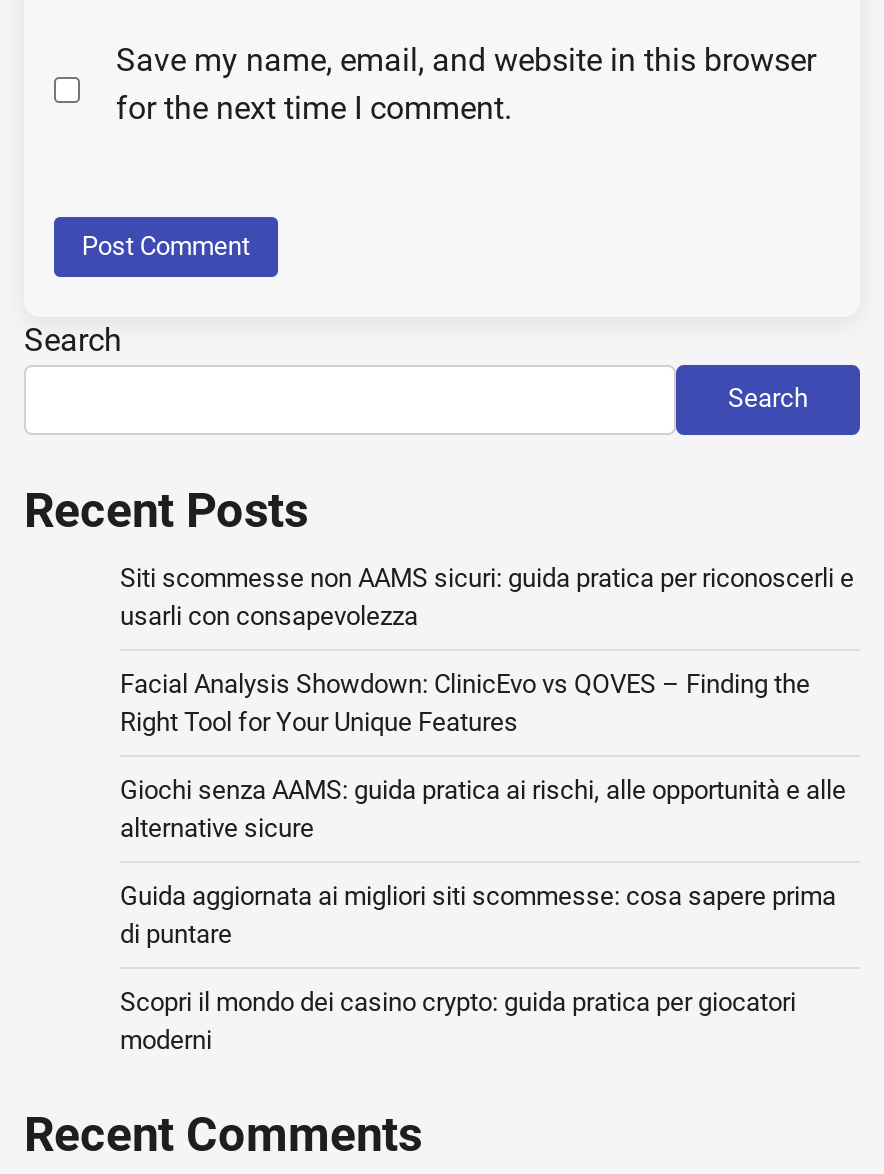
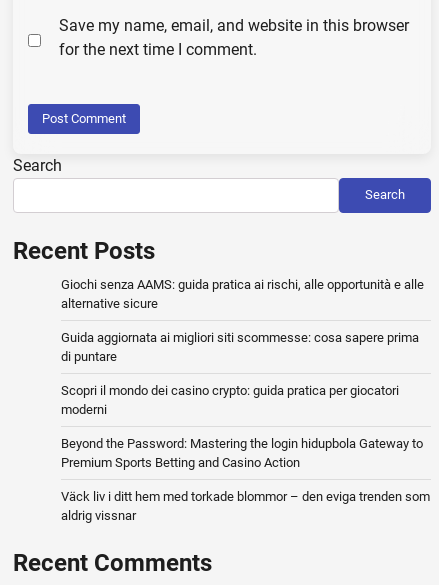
[120,563,854,737] Siti scommesse non AAMS sicuri: guida pratica per riconoscerli e | usarli con consapevolezza | Facial Analysis Showdown: ClinicEvo vs QOVES – Finding the | Right Tool for Your Unique Features -> none
moved [120,775,846,1055] -> [61,277,424,417]: Giochi senza AAMS: guida pratica ai rischi, alle opportunità e alle | alternative sicure | Guida aggiornata ai migliori siti scommesse: cosa sapere prima | di puntare | Scopri il mondo dei casino crypto: guida pratica per giocatori | moderni
none -> [61,436,430,523] Beyond the Password: Mastering the login hidupbola Gateway to | Premium Sports Betting and Casino Action | Väck liv i ditt hem med torkade blommor – den eviga trenden som | aldrig vissnar

